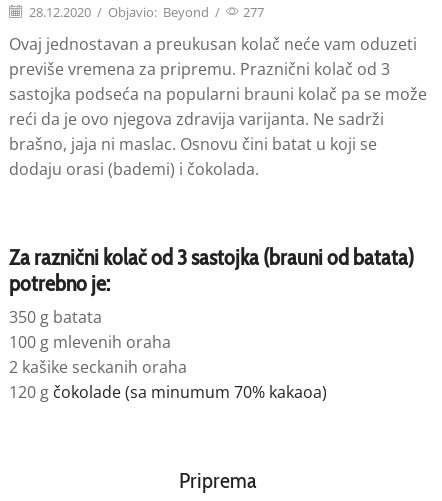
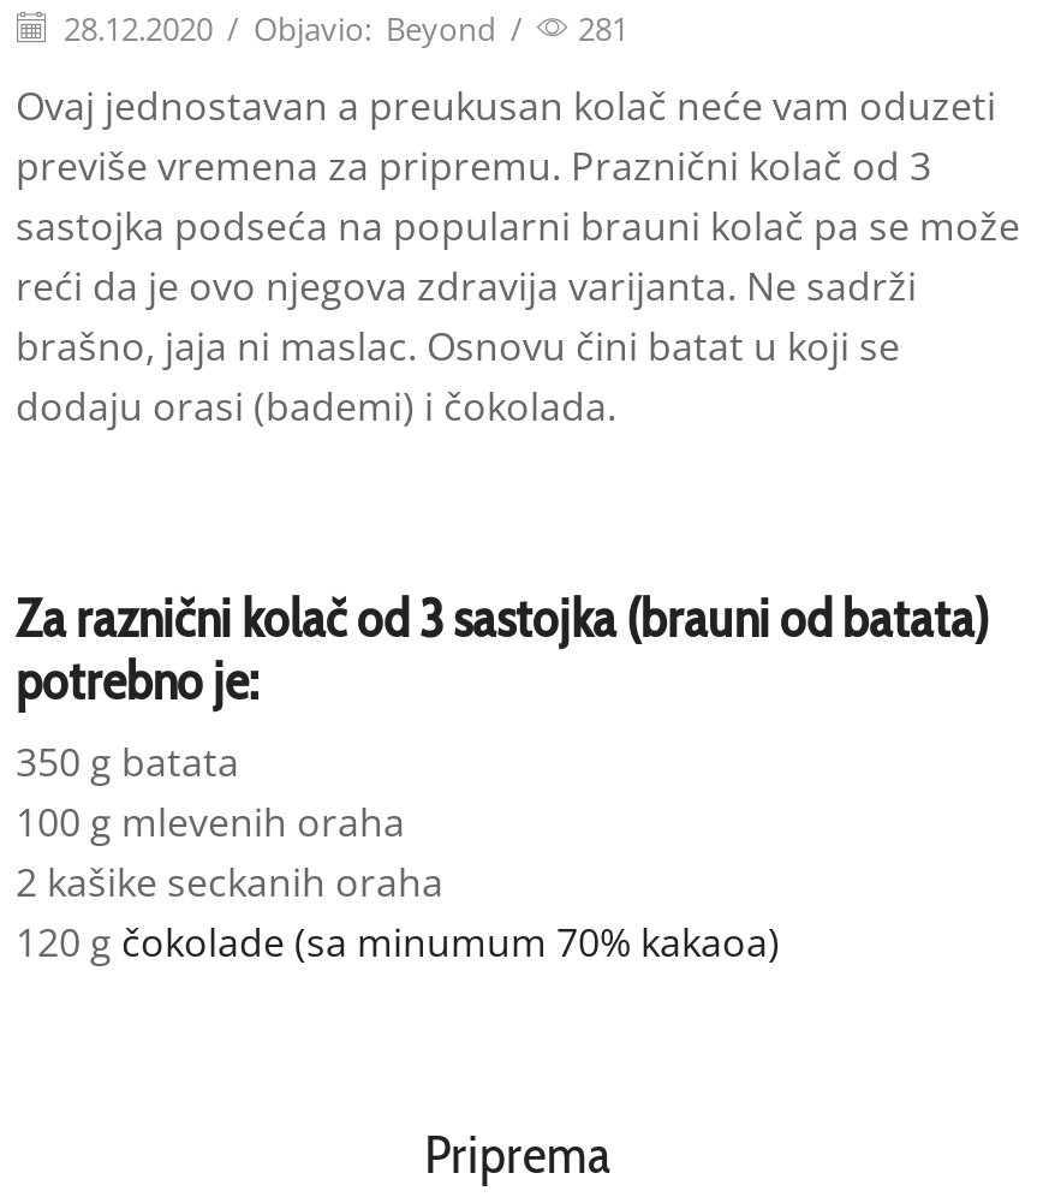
[26,3,264,21] 28.12.2020 / Objavio: Beyond / 277 -> [56,8,628,51] 28.12.2020 / Objavio: Beyond / 281

